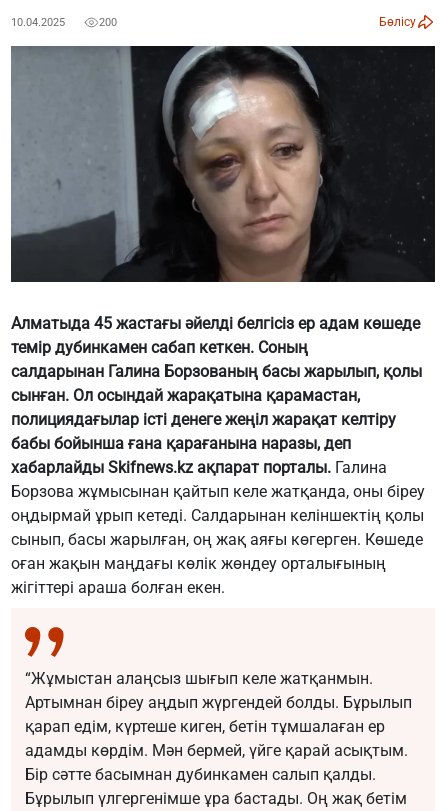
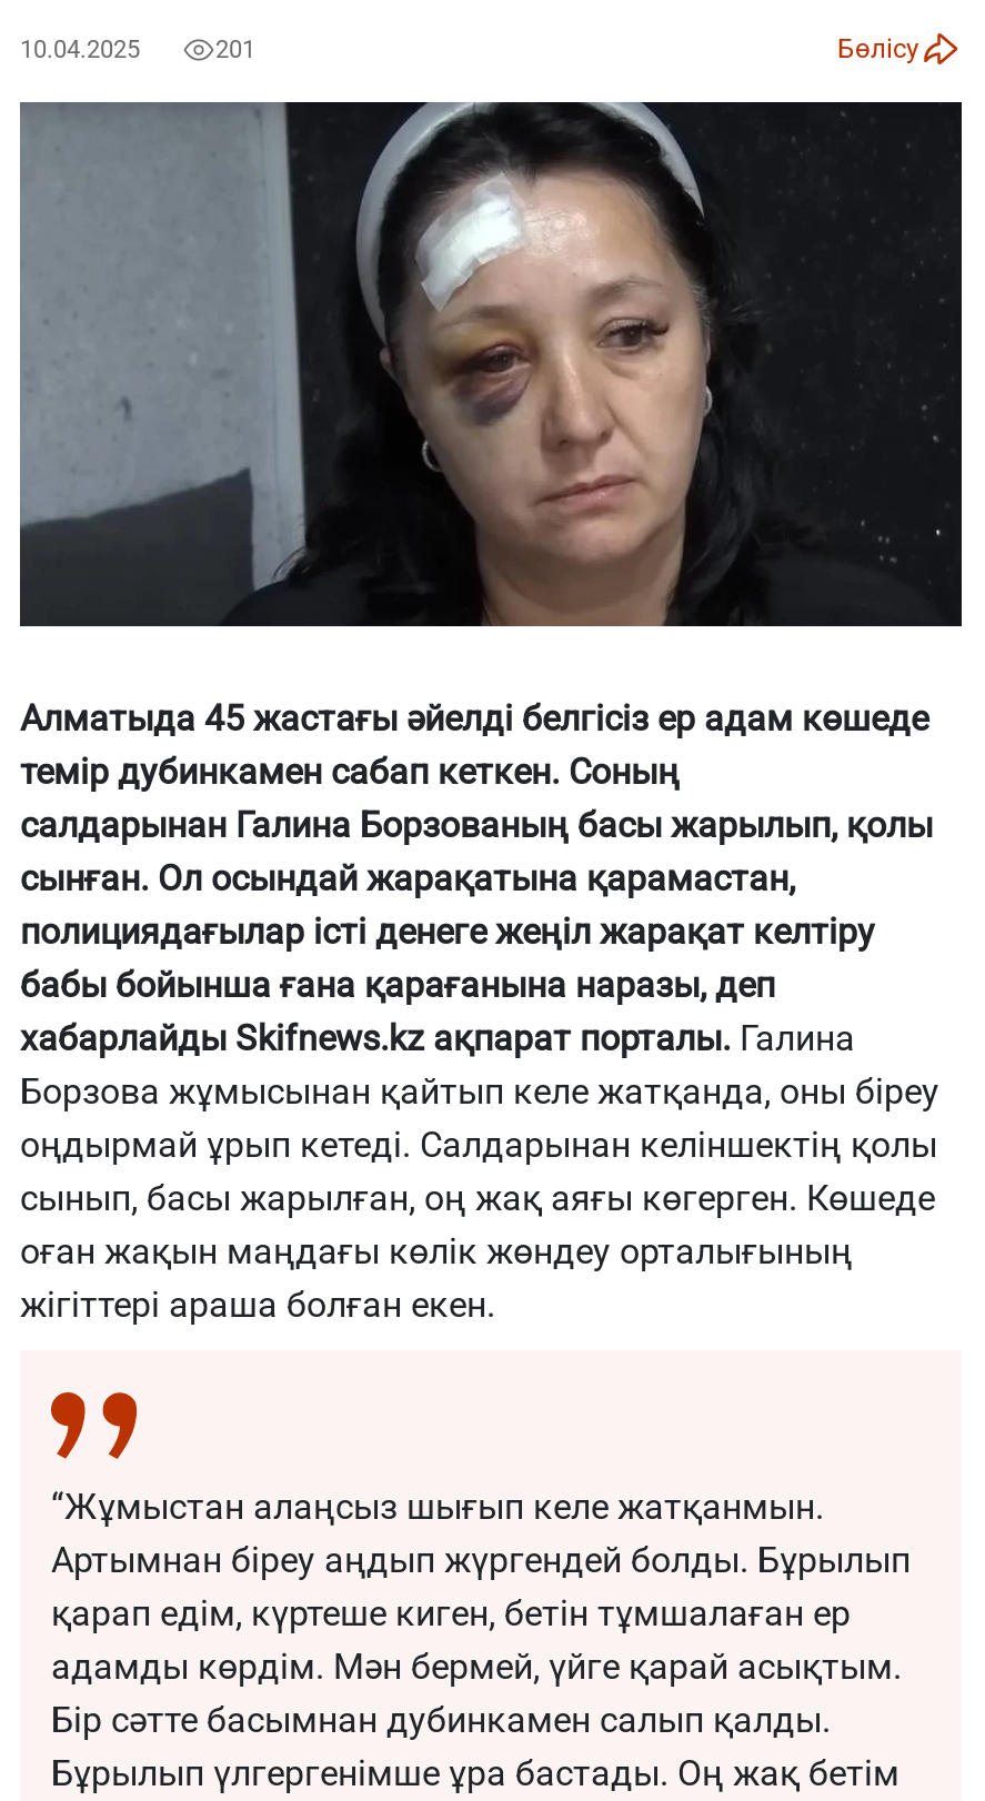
[99,15,117,28] 200 -> [215,34,255,63] 201

